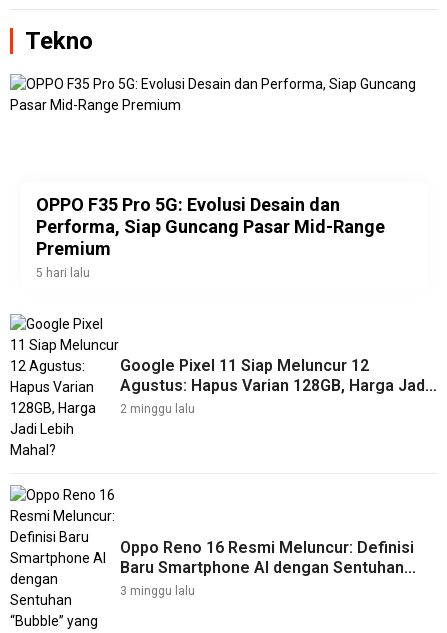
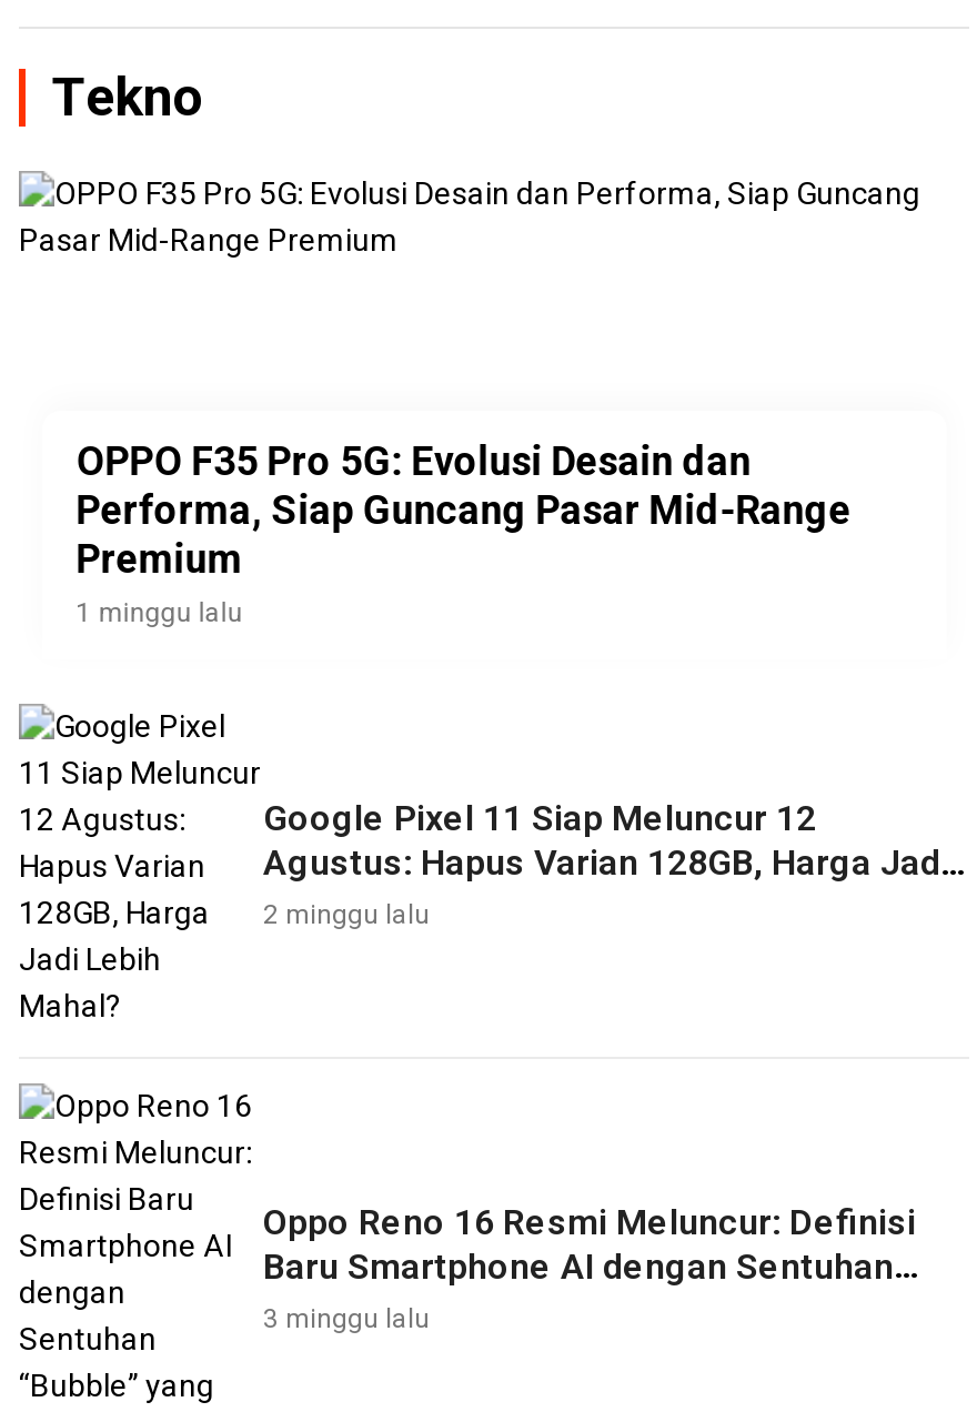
[36,266,90,280] 5 hari lalu -> [76,597,242,628] 1 minggu lalu

